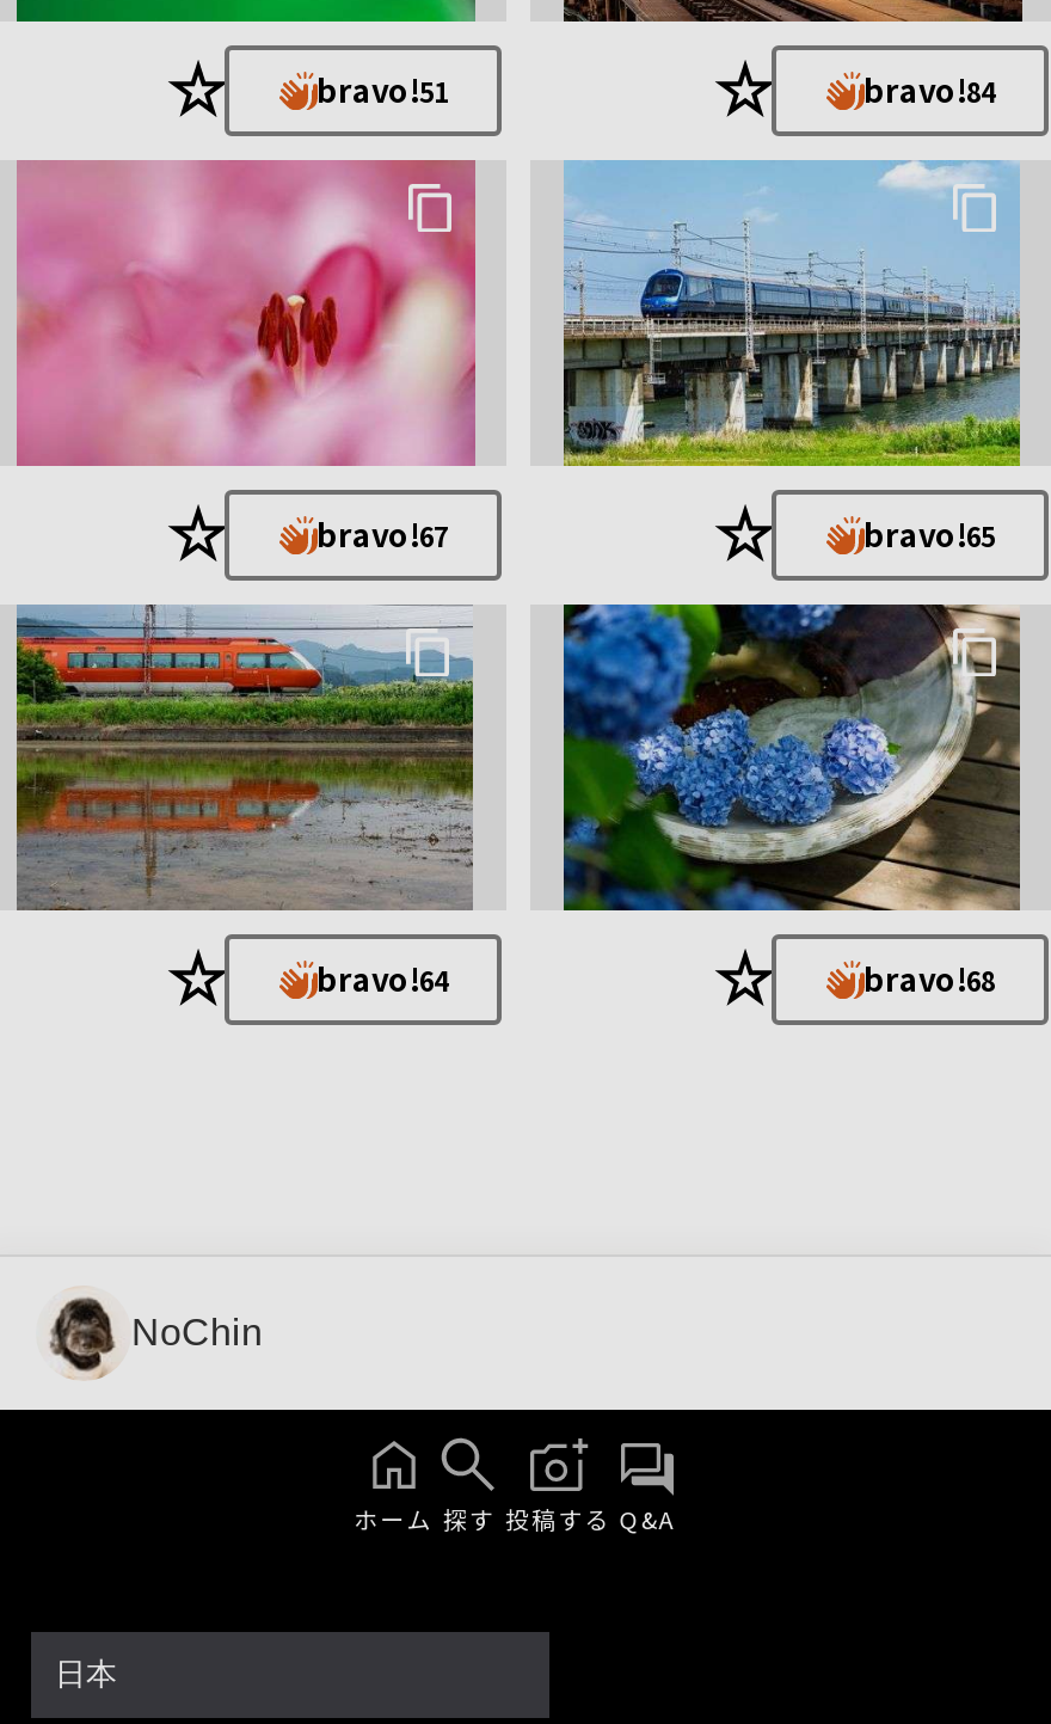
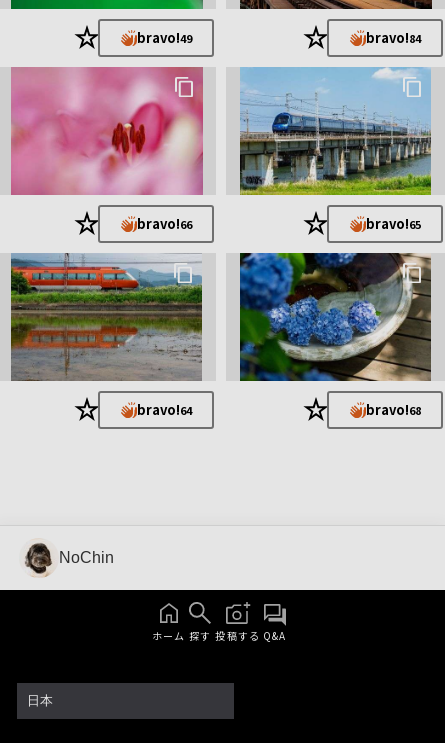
[316,67,448,113] bravo!51 -> [136,28,191,47] bravo!49
[316,512,448,557] bravo!67 -> [136,214,191,233] bravo!66

